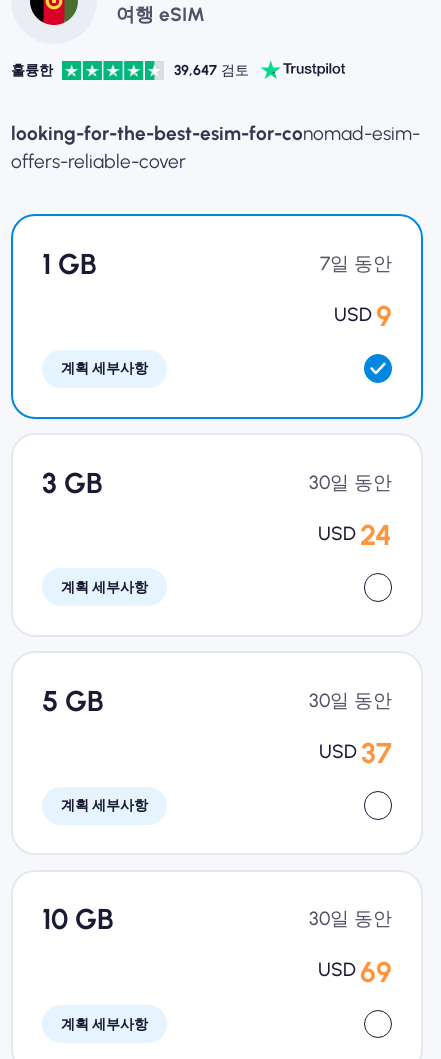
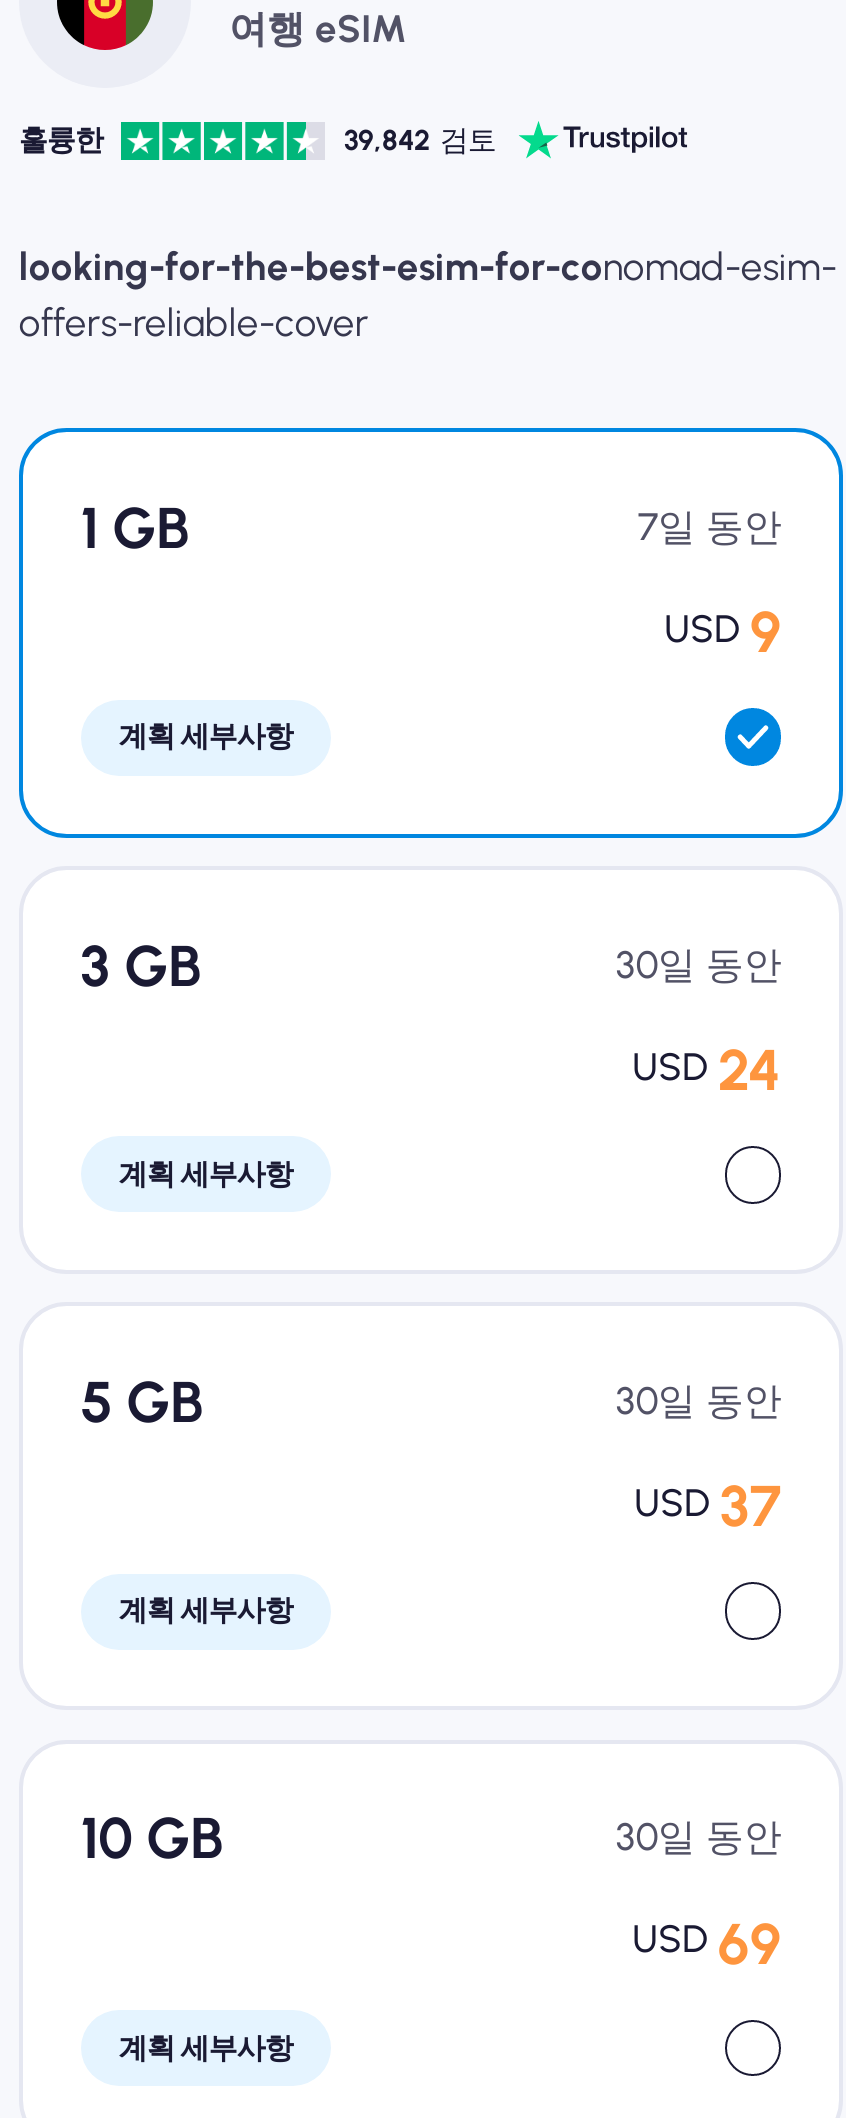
[173,60,249,78] 39,647 검토 -> [344,121,496,157] 39,842 검토

